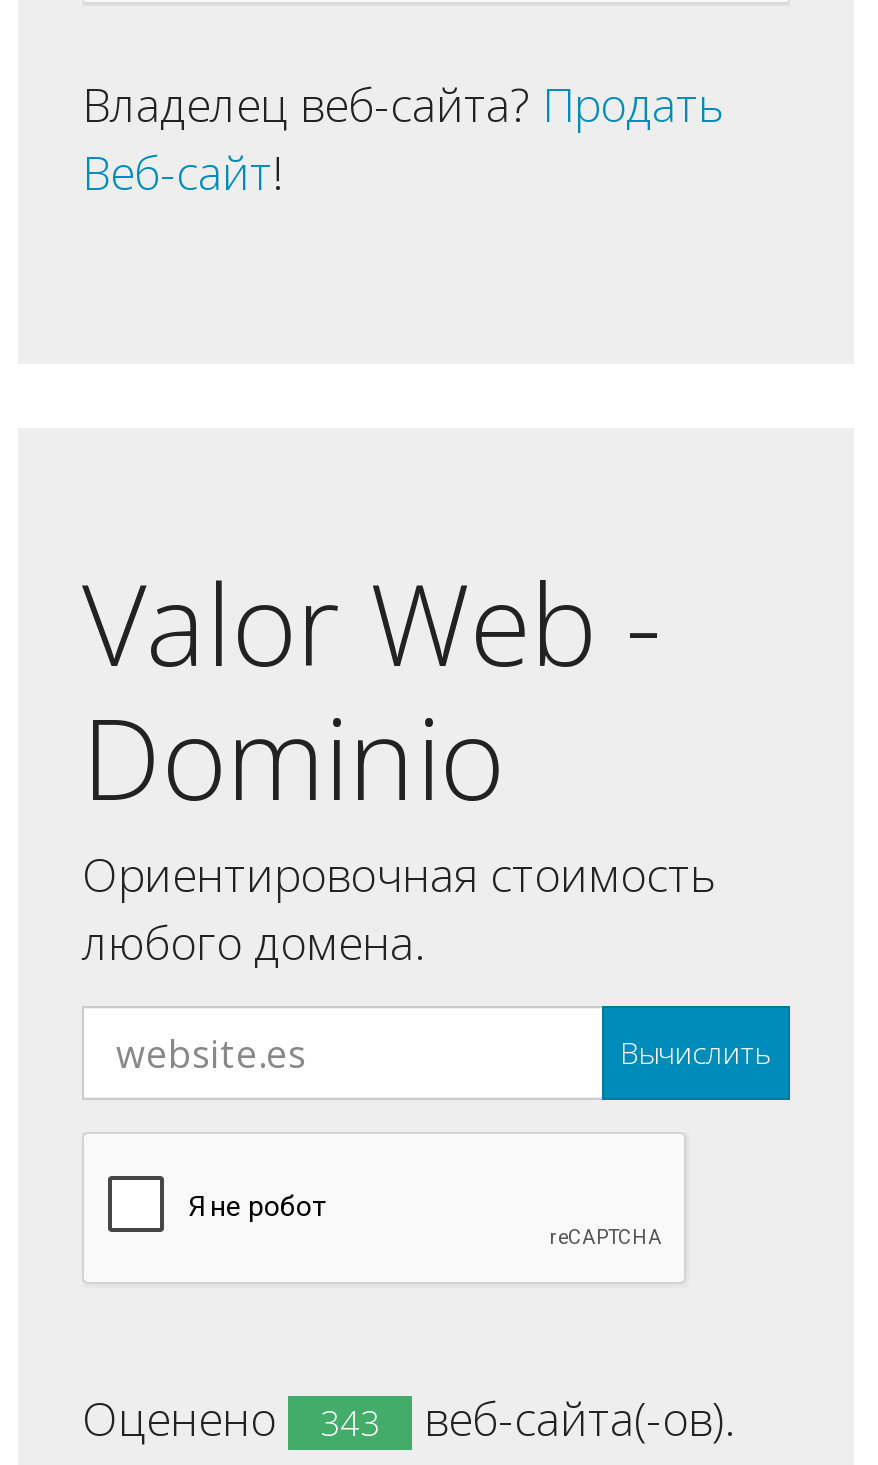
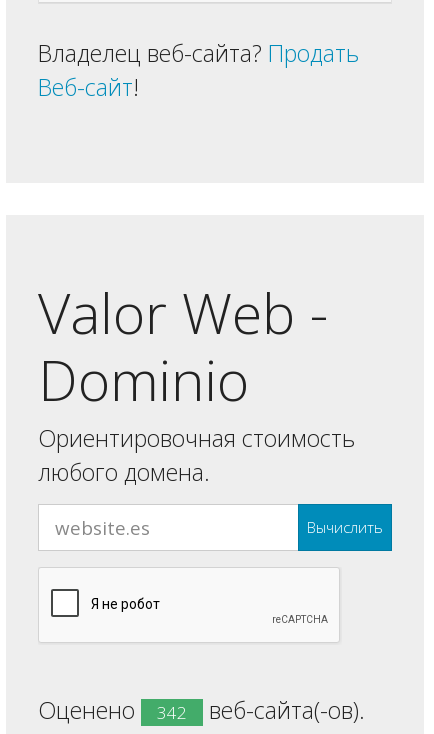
[82,1385,736,1449] Оценено 343 веб-сайта(-ов). -> [38,693,365,725] Оценено 342 веб-сайта(-ов).

